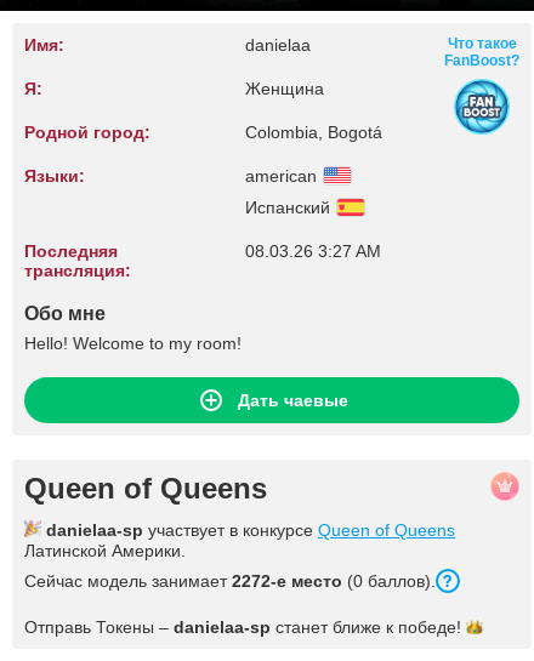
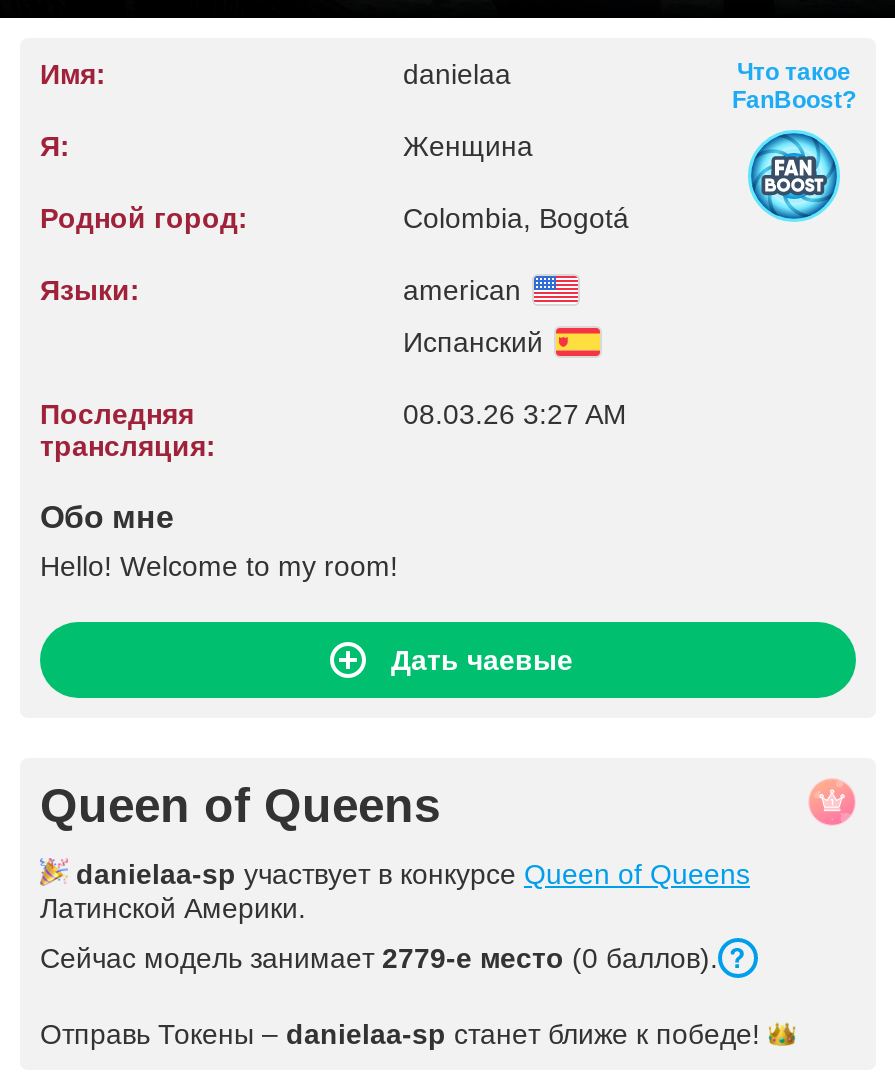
[24,571,436,591] Сейчас модель занимает 2272-е место (0 баллов). -> [40,942,718,974] Сейчас модель занимает 2779-е место (0 баллов).

